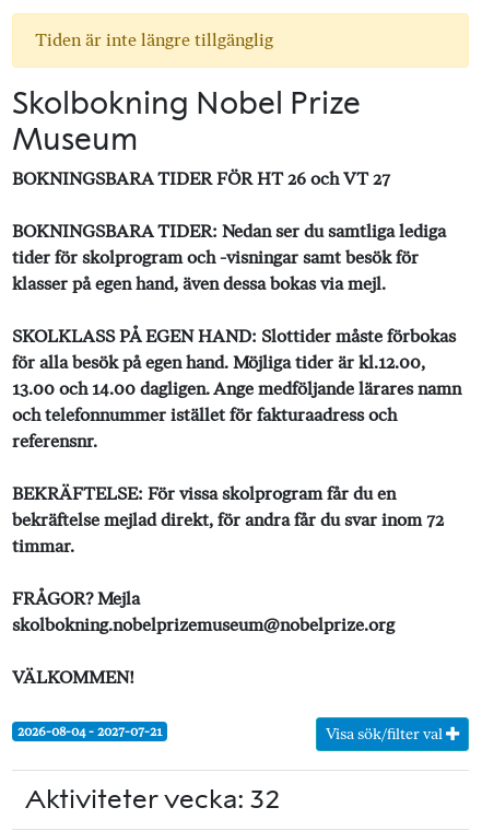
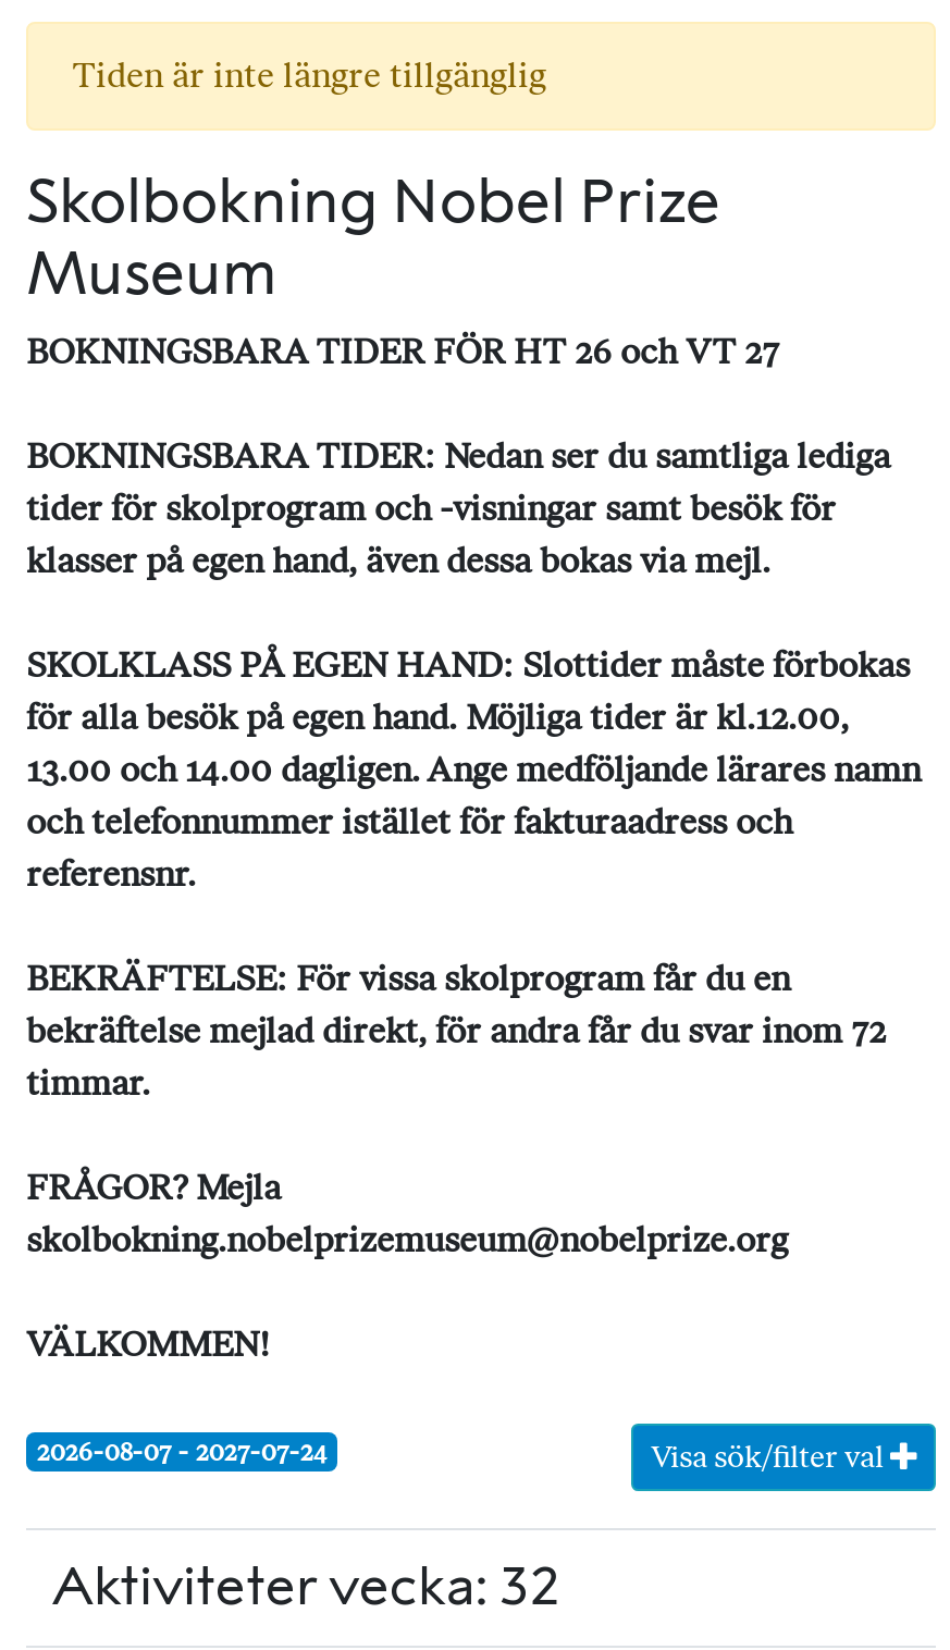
[17,724,162,739] 2026-08-04 - 2027-07-21 -> [37,1437,326,1467] 2026-08-07 - 2027-07-24

